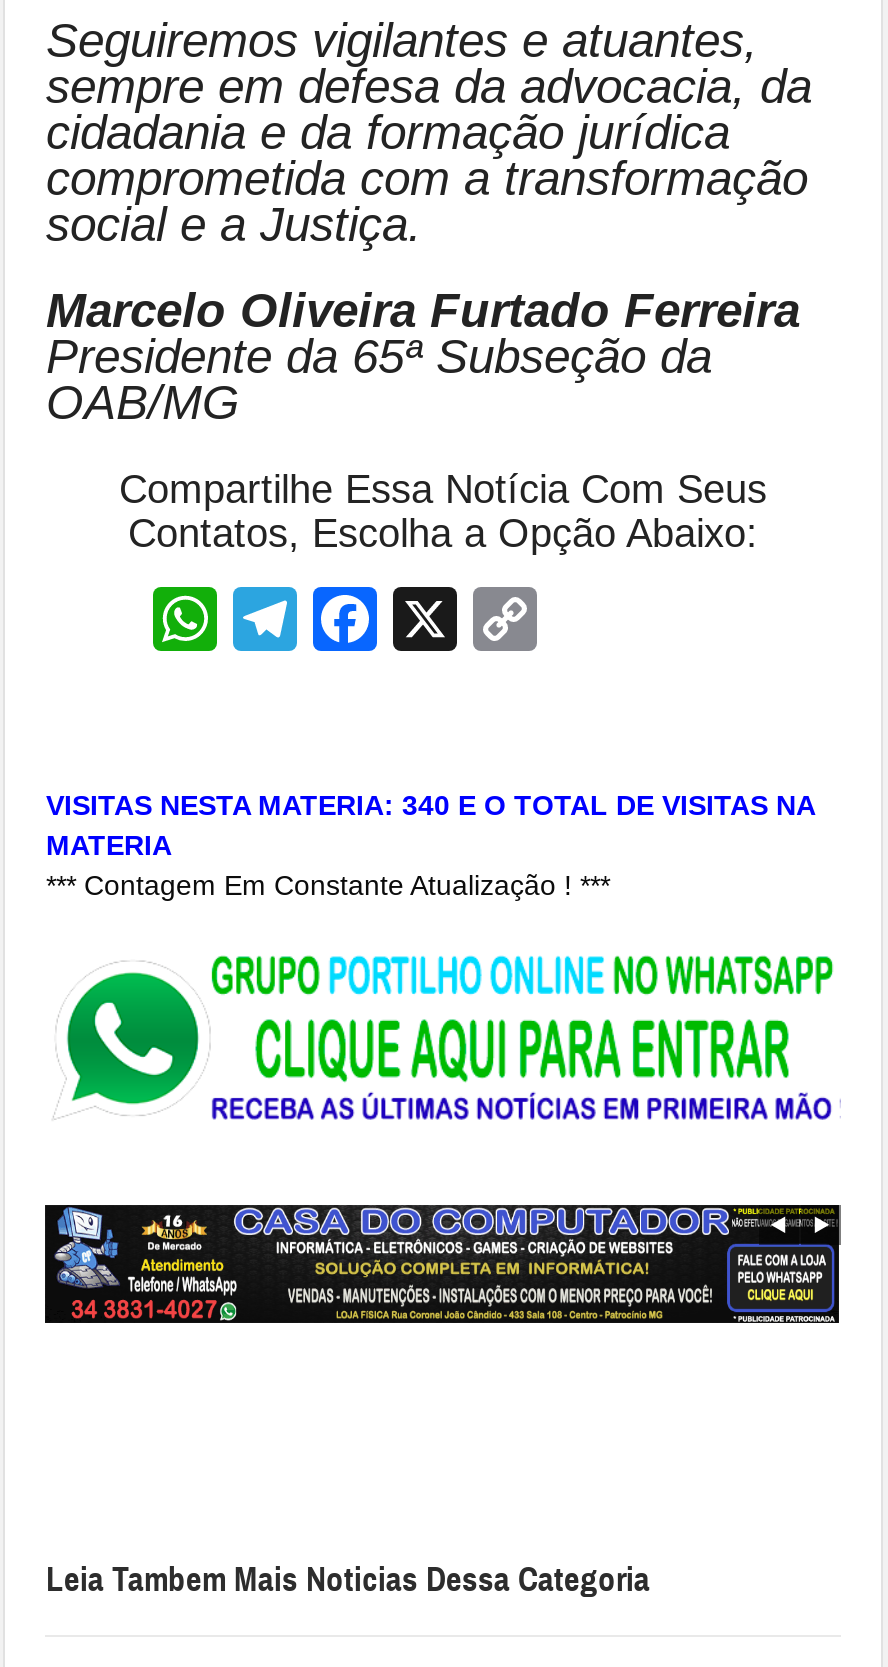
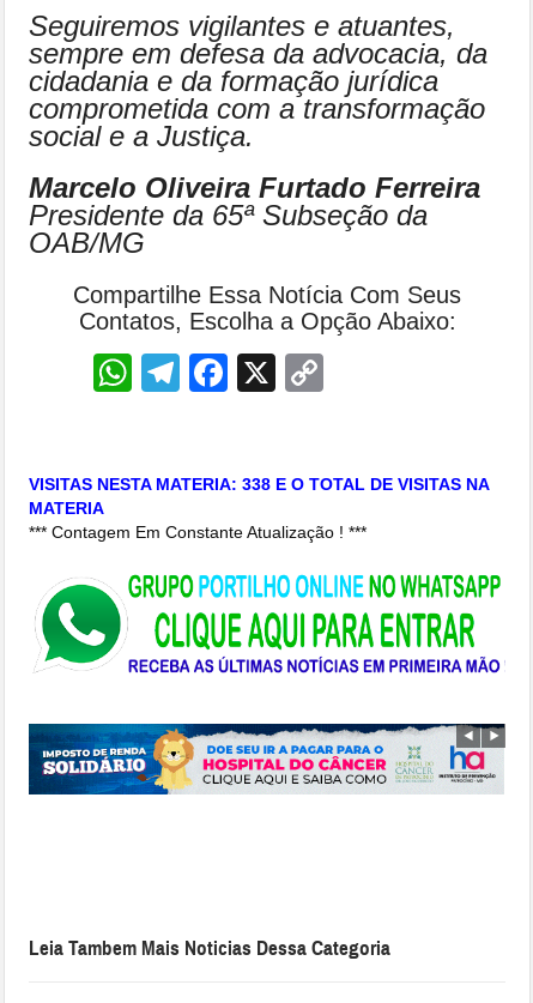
[46,789,814,821] VISITAS NESTA MATERIA: 340 E O TOTAL DE VISITAS NA -> [29,475,489,494] VISITAS NESTA MATERIA: 338 E O TOTAL DE VISITAS NA
[45,1203,841,1325] [image] -> [29,723,505,796] [image]

